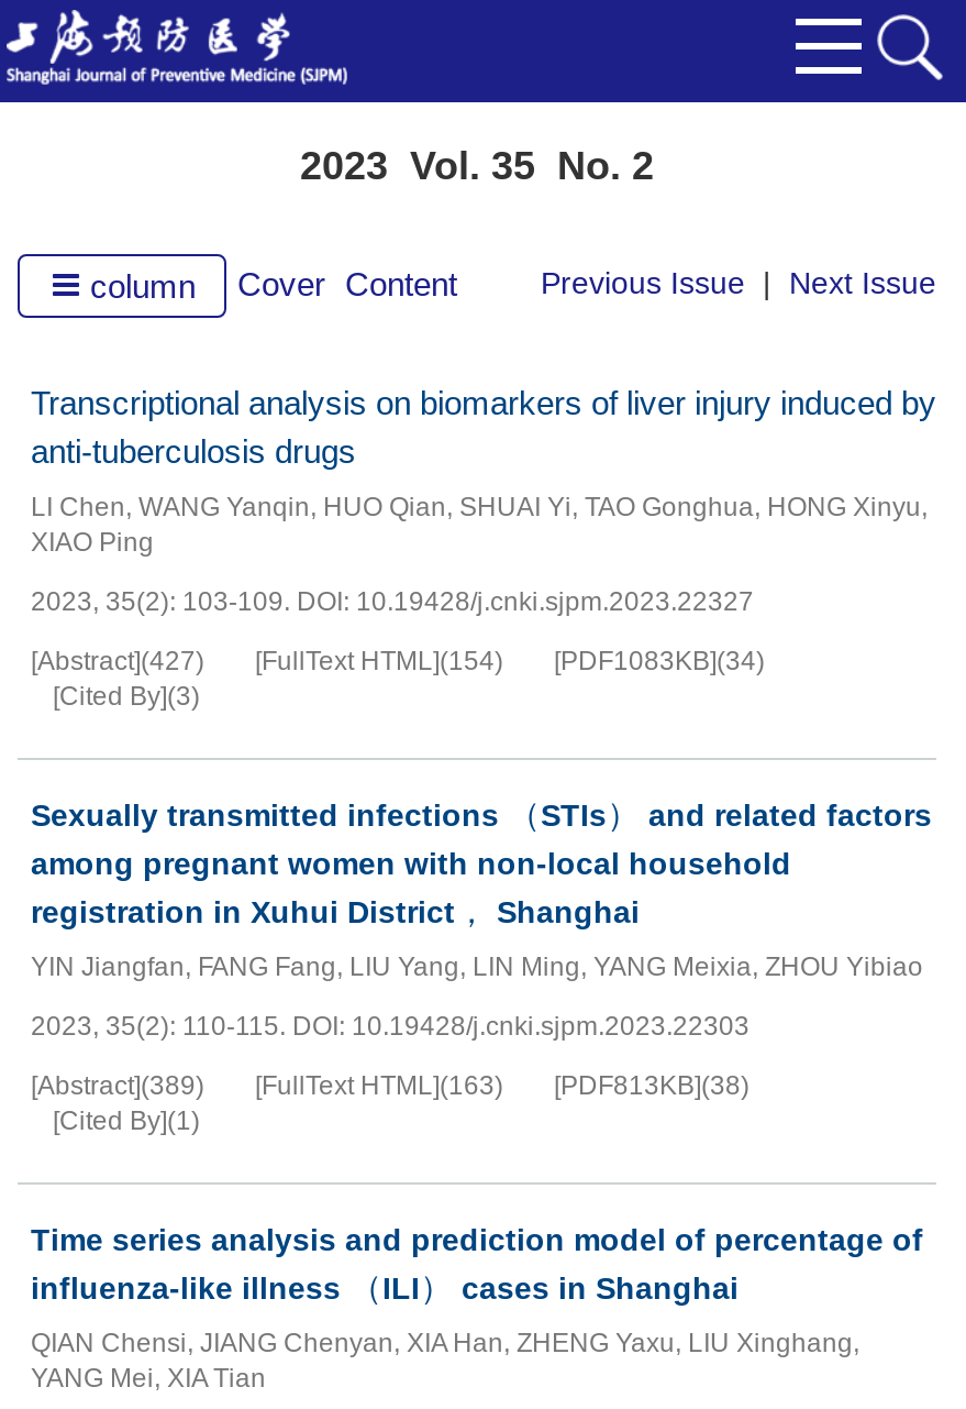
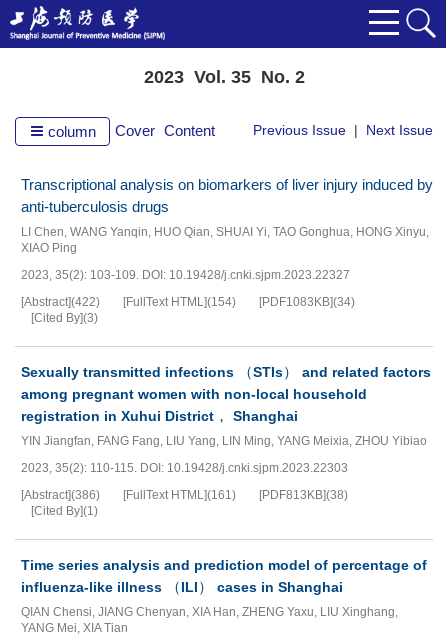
[31,646,765,676] [Abstract](427) [FullText HTML](154) [PDF1083KB](34) -> [21,295,355,309] [Abstract](422) [FullText HTML](154) [PDF1083KB](34)
[31,1070,204,1101] [Abstract](389) -> [21,488,100,502] [Abstract](386)
[255,1070,503,1101] [FullText HTML](163) -> [123,488,236,502] [FullText HTML](161)

